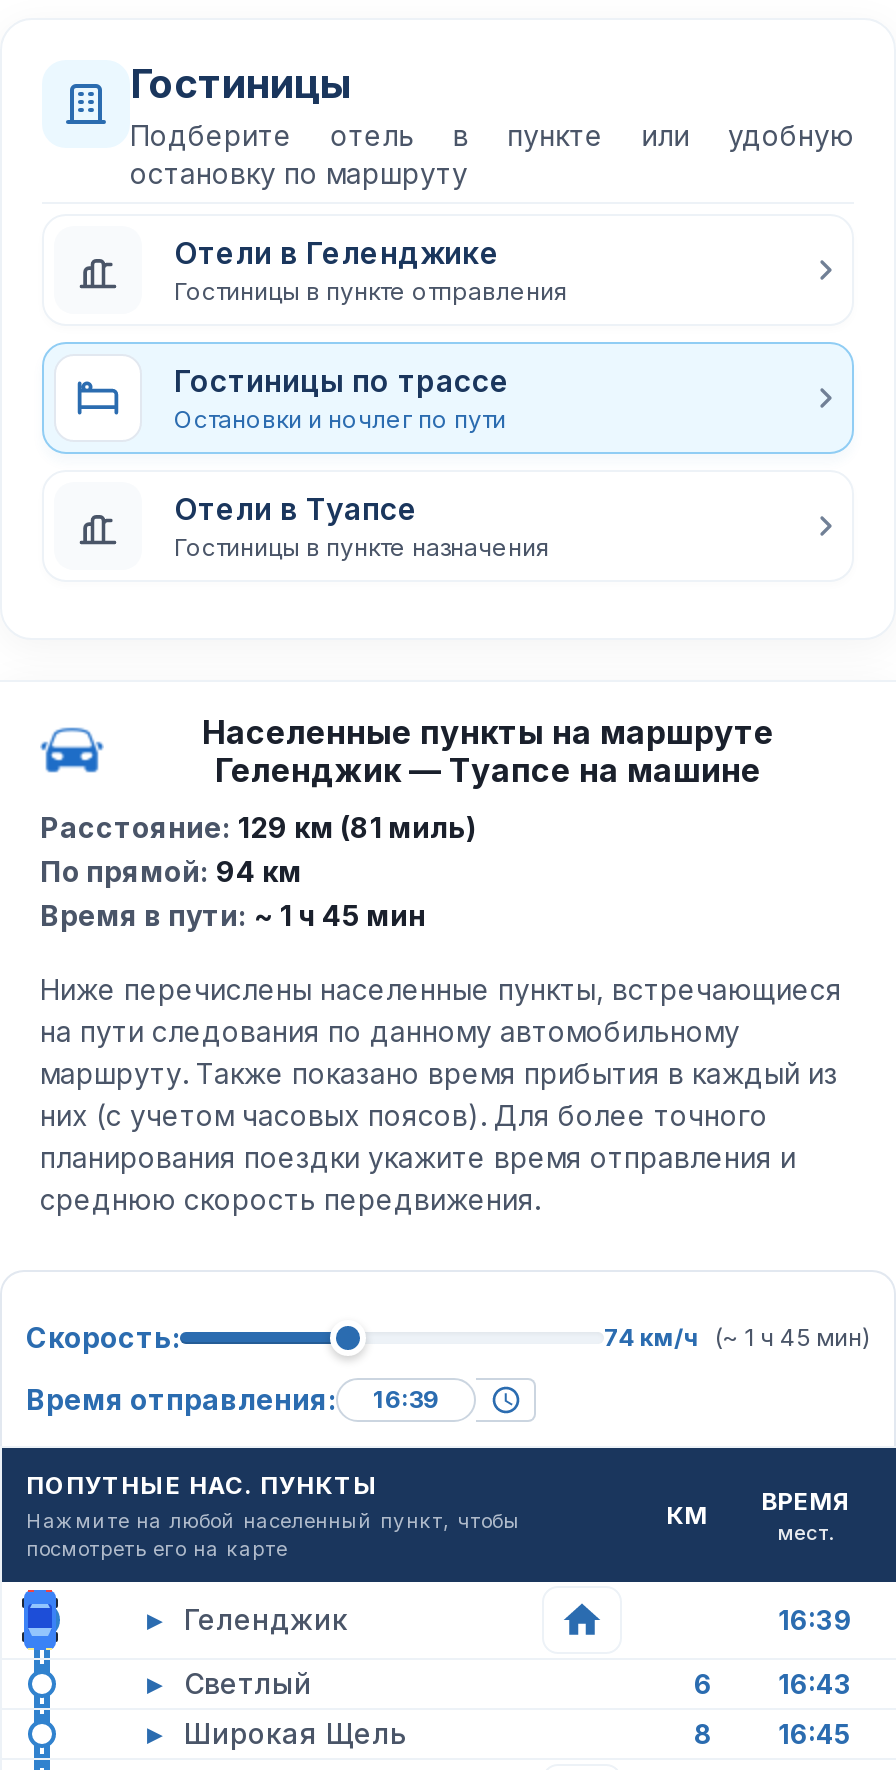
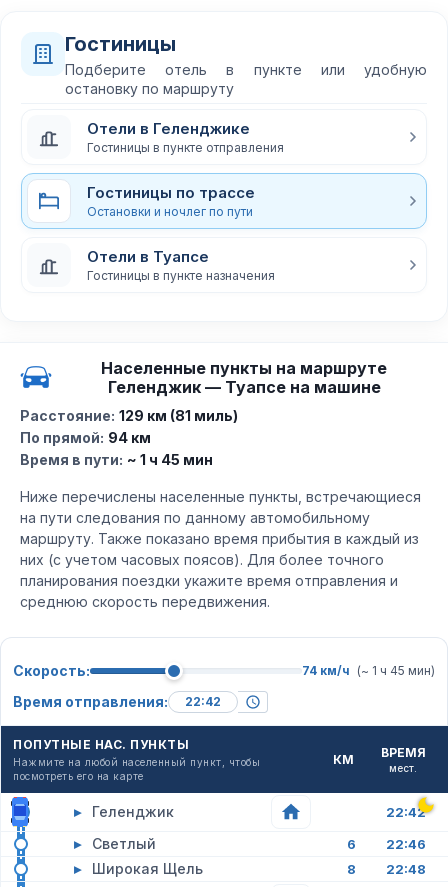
[778,1604,852,1636] 16:39 -> [386,804,426,820] 22:42
[778,1668,852,1700] 16:43 -> [386,836,426,852] 22:46
[778,1718,852,1750] 16:45 -> [386,861,426,877] 22:48

